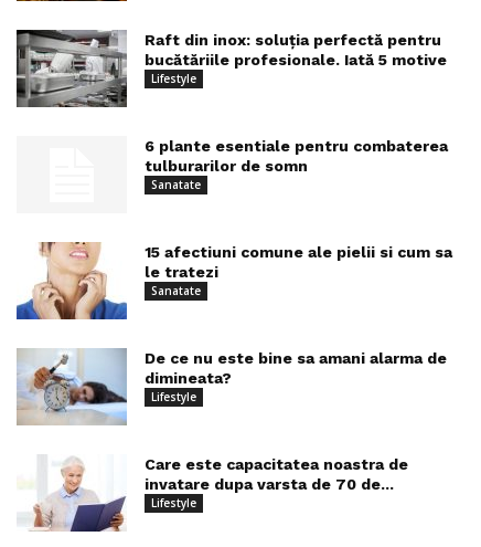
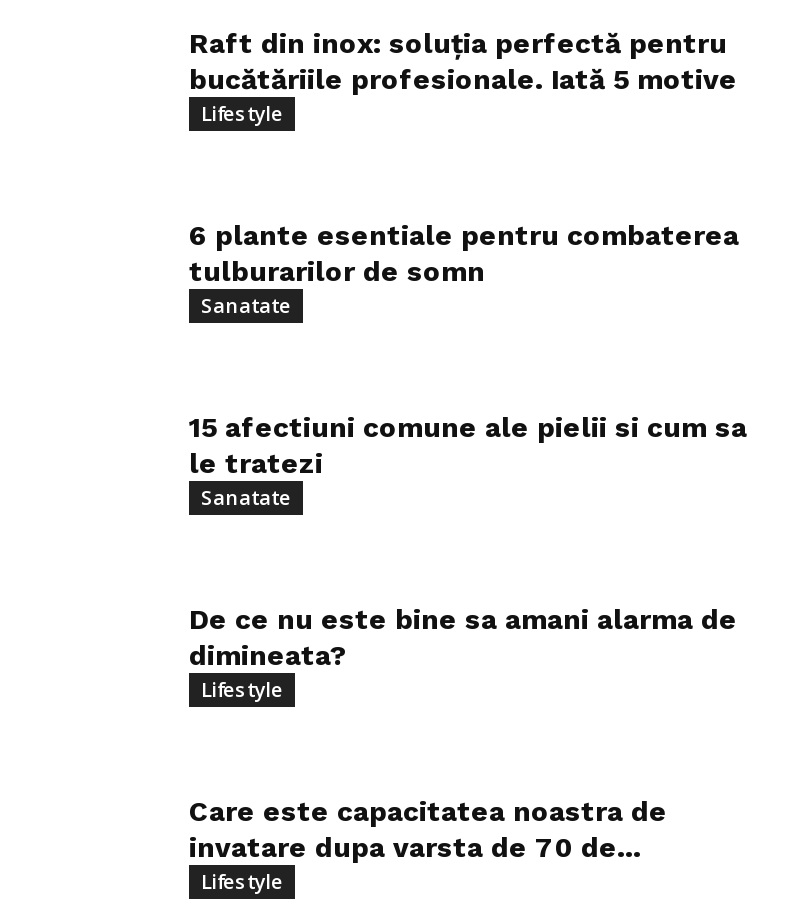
[15,29,128,108] [image] -> none
[15,241,128,320] [image] -> none
[15,347,128,427] [image] -> none
[18,456,127,533] [image] -> none

